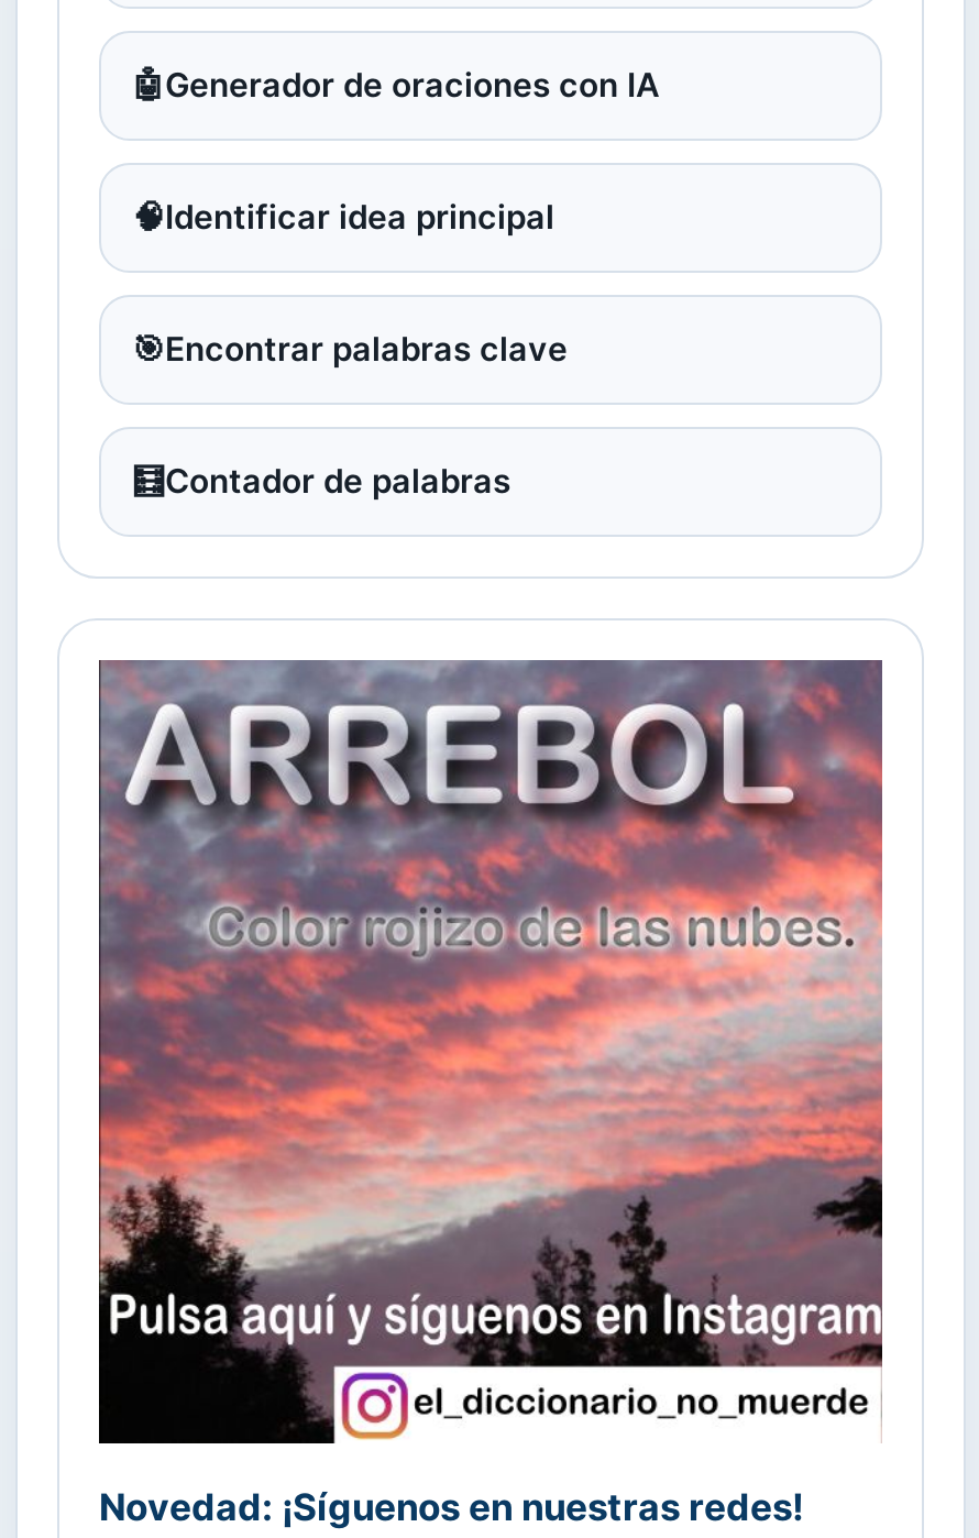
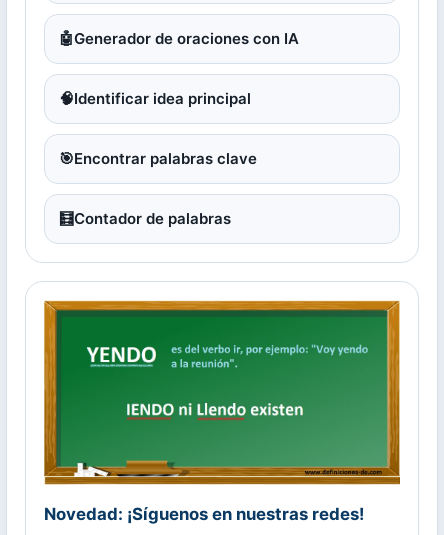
[97,658,884,1448] [image] -> [43,300,400,486] [image]

